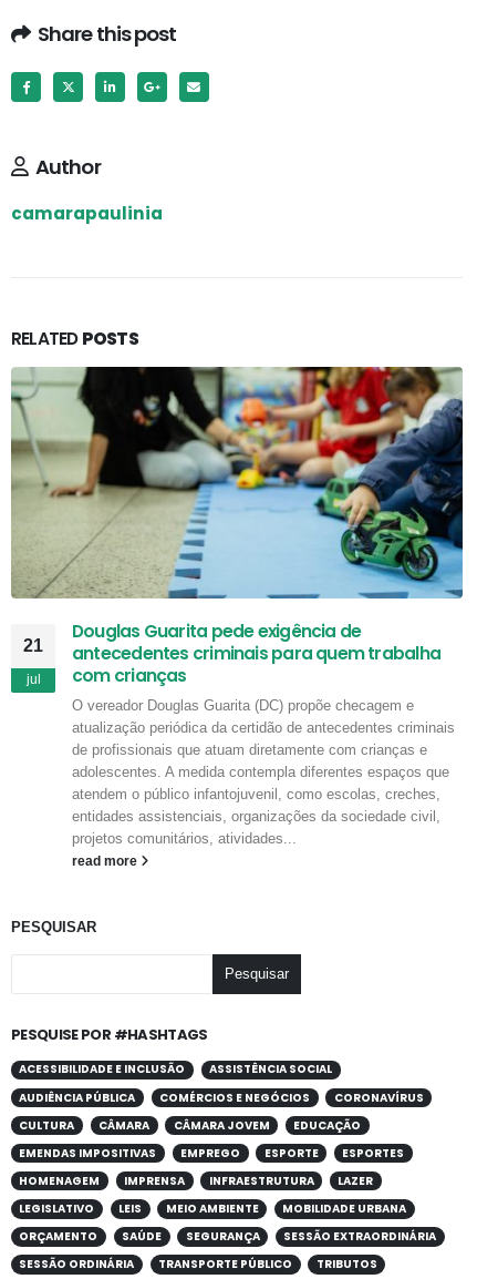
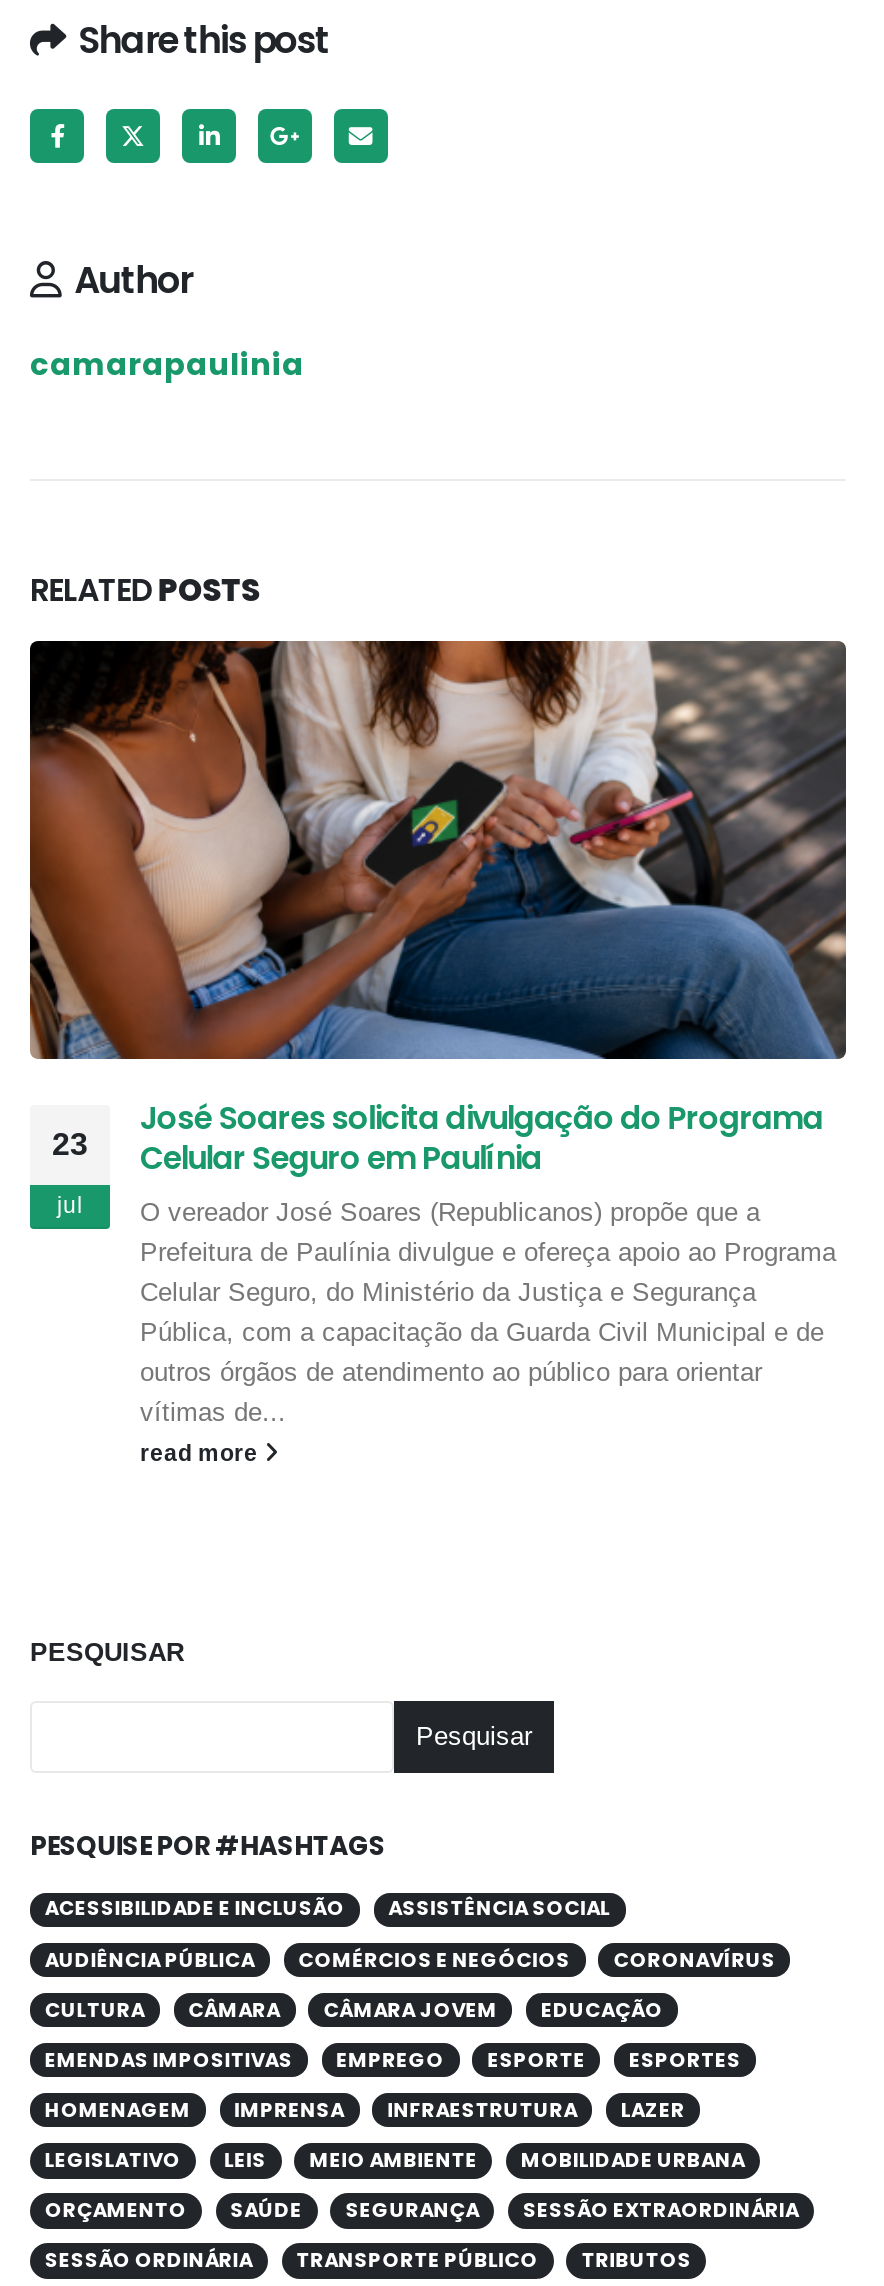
[10,366,464,847] [image] | Douglas Guarita pede exigência de | antecedentes criminais para quem trabalha | com crianças | O vereador Douglas Guarita (DC) propõe checagem e | atualização periódica da certidão de antecedentes criminais | de profissionais que atuam diretamente com crianças e | adolescentes. A medida contempla diferentes espaços que | atendem o público infantojuvenil, como escolas, creches, | entidades assistenciais, organizações da sociedade civil, | projetos comunitários, atividades... -> [28,639,848,1427] [image] | José Soares solicita divulgação do Programa | Celular Seguro em Paulínia | O vereador José Soares (Republicanos) propõe que a | Prefeitura de Paulínia divulgue e ofereça apoio ao Programa | Celular Seguro, do Ministério da Justiça e Segurança | Pública, com a capacitação da Guarda Civil Municipal e de | outros órgãos de atendimento ao público para orientar | vítimas de...
[23,636,43,655] 21 -> [52,1127,88,1161] 23
moved [72,853,141,868] -> [140,1439,264,1465]: read more

